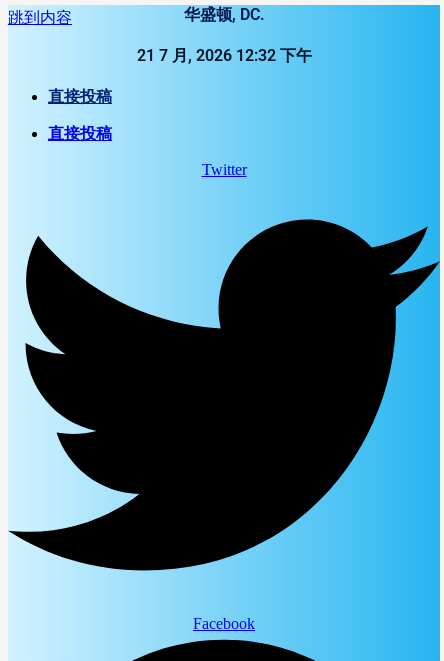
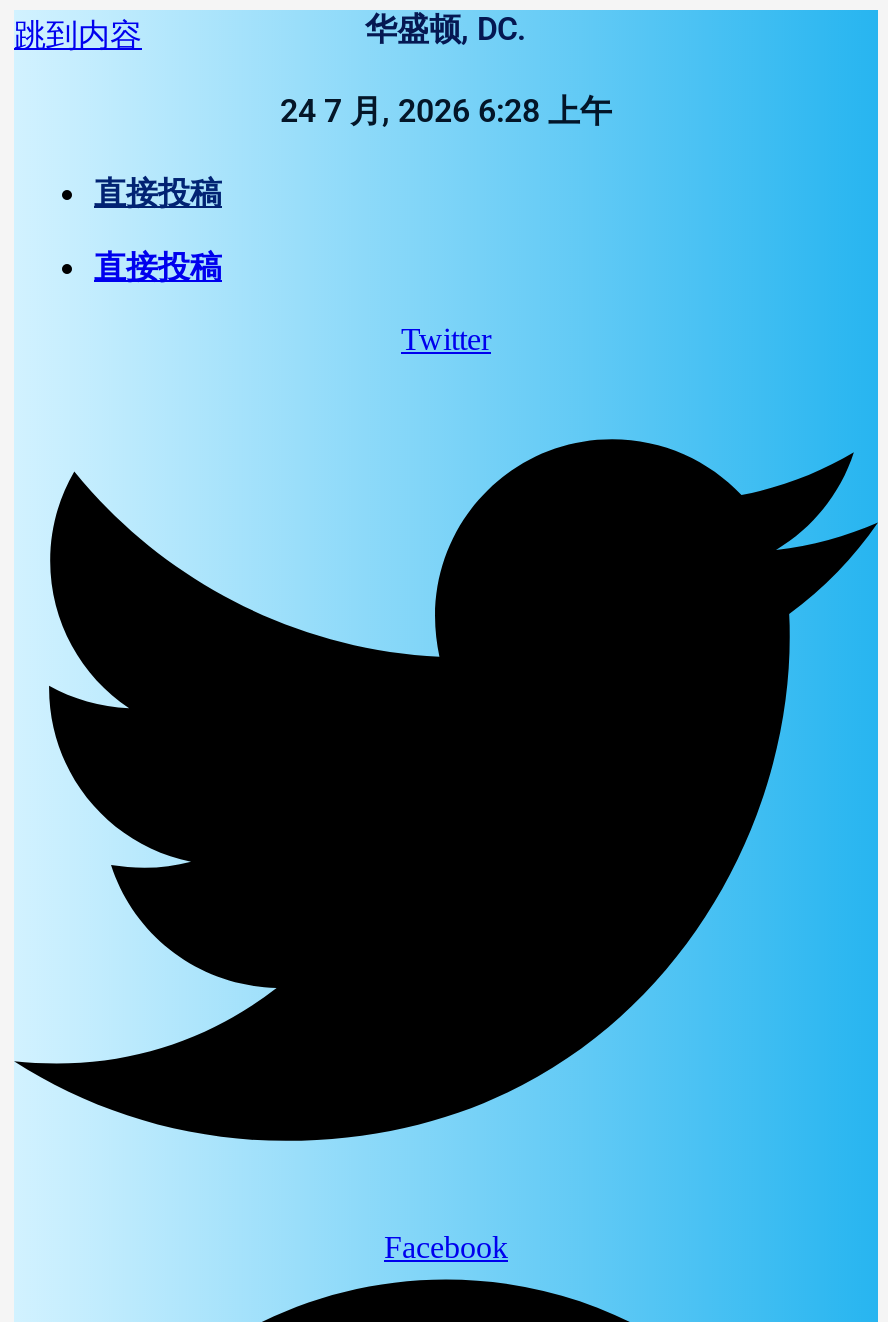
[136,46,311,65] 21 7 月, 2026 12:32 下午 -> [280,92,612,130] 24 7 月, 2026 6:28 上午

